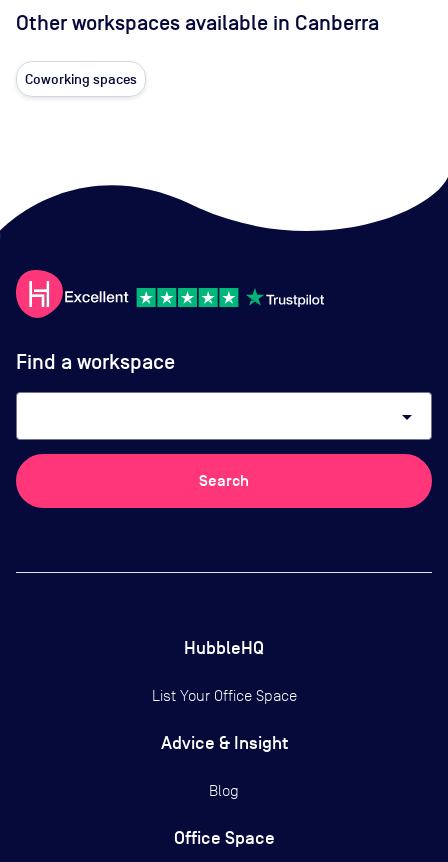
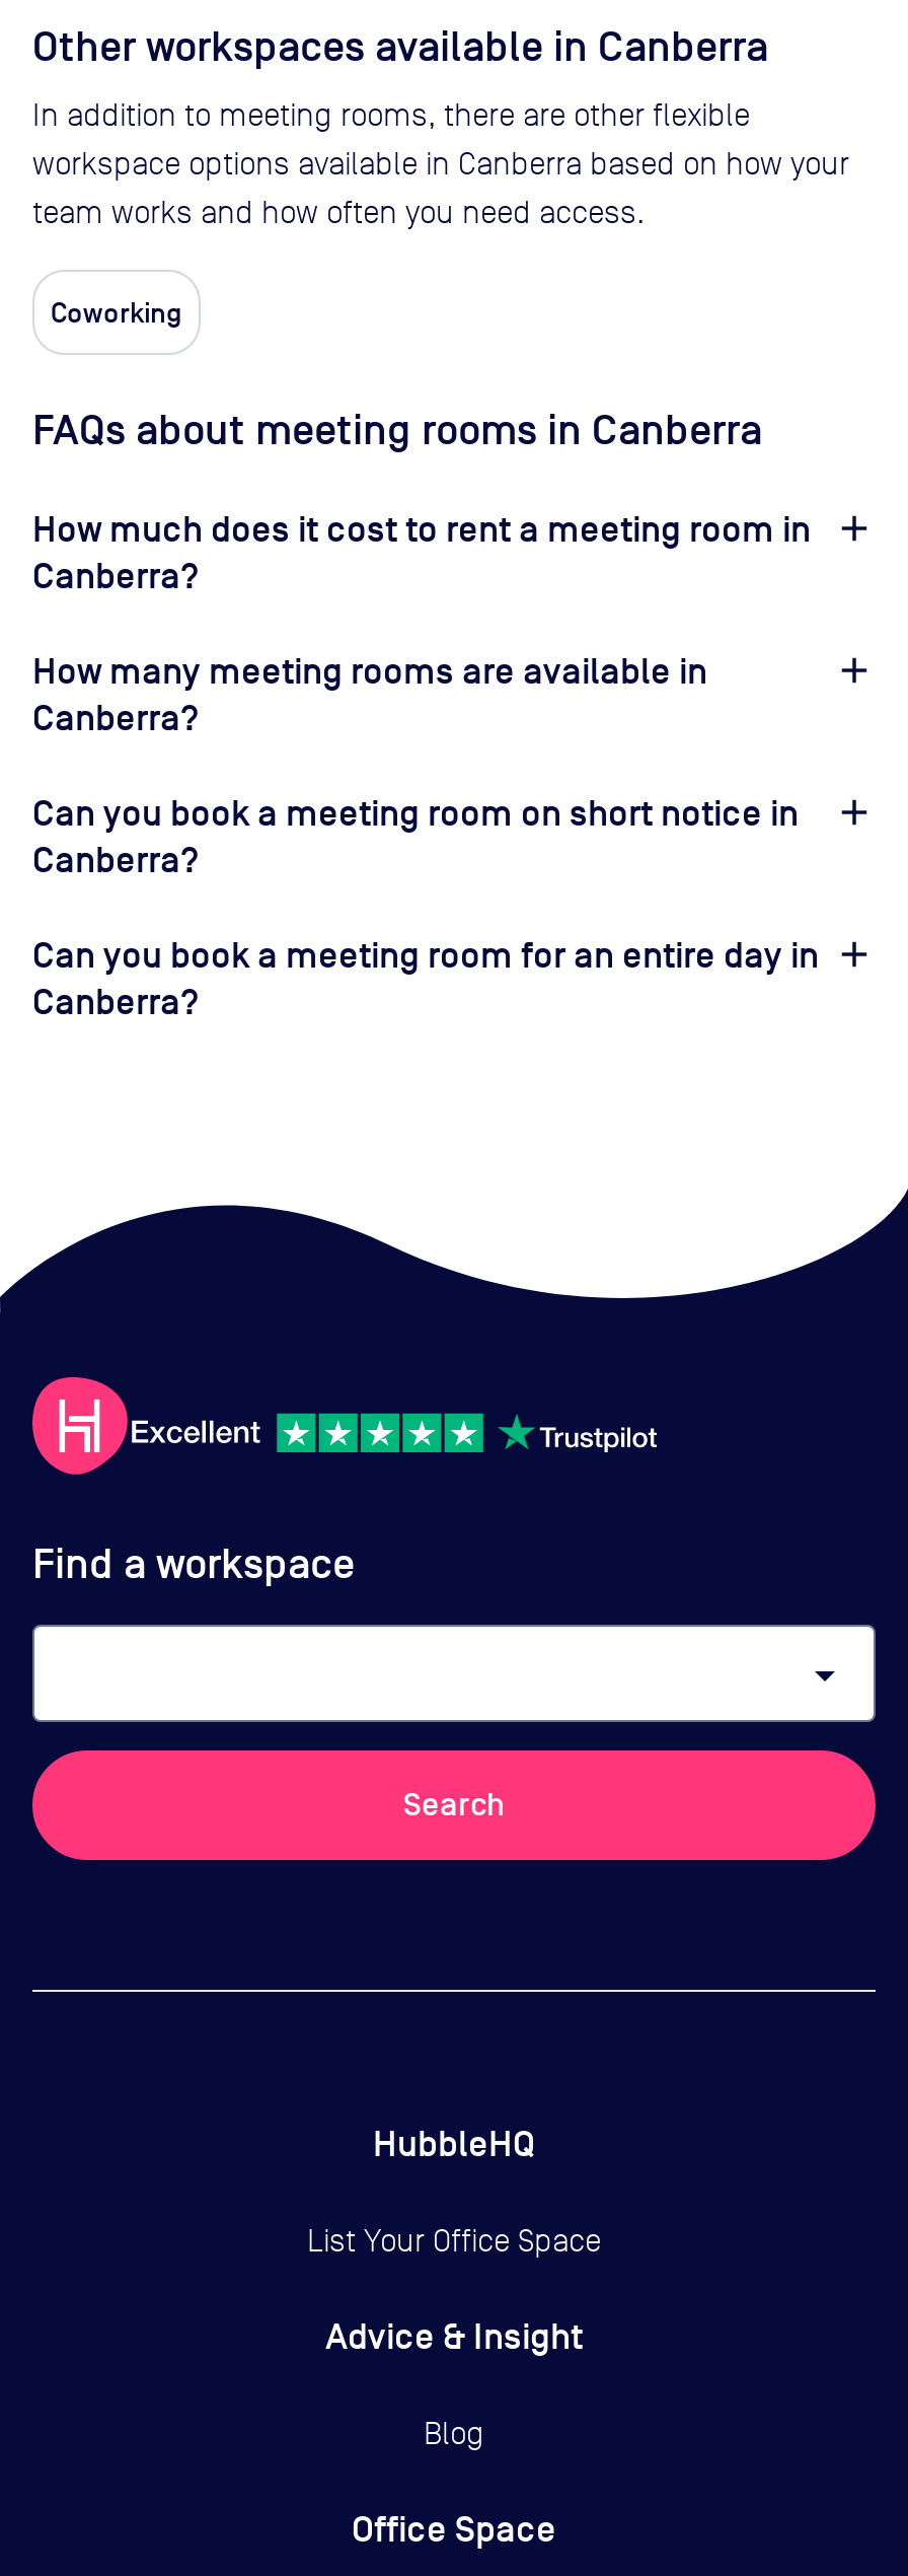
[25,70,137,87] Coworking spaces -> [32,96,849,1023] In addition to meeting rooms, there are other flexible | workspace options available in Canberra based on how your | team works and how often you need access. | Coworking | FAQs about meeting rooms in Canberra | How much does it cost to rent a meeting room in | Canberra? | How many meeting rooms are available in | Canberra? | Can you book a meeting room on short notice in | Canberra? | Can you book a meeting room for an entire day in | Canberra?

